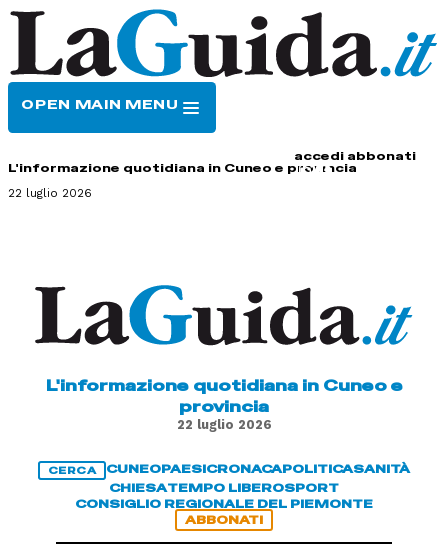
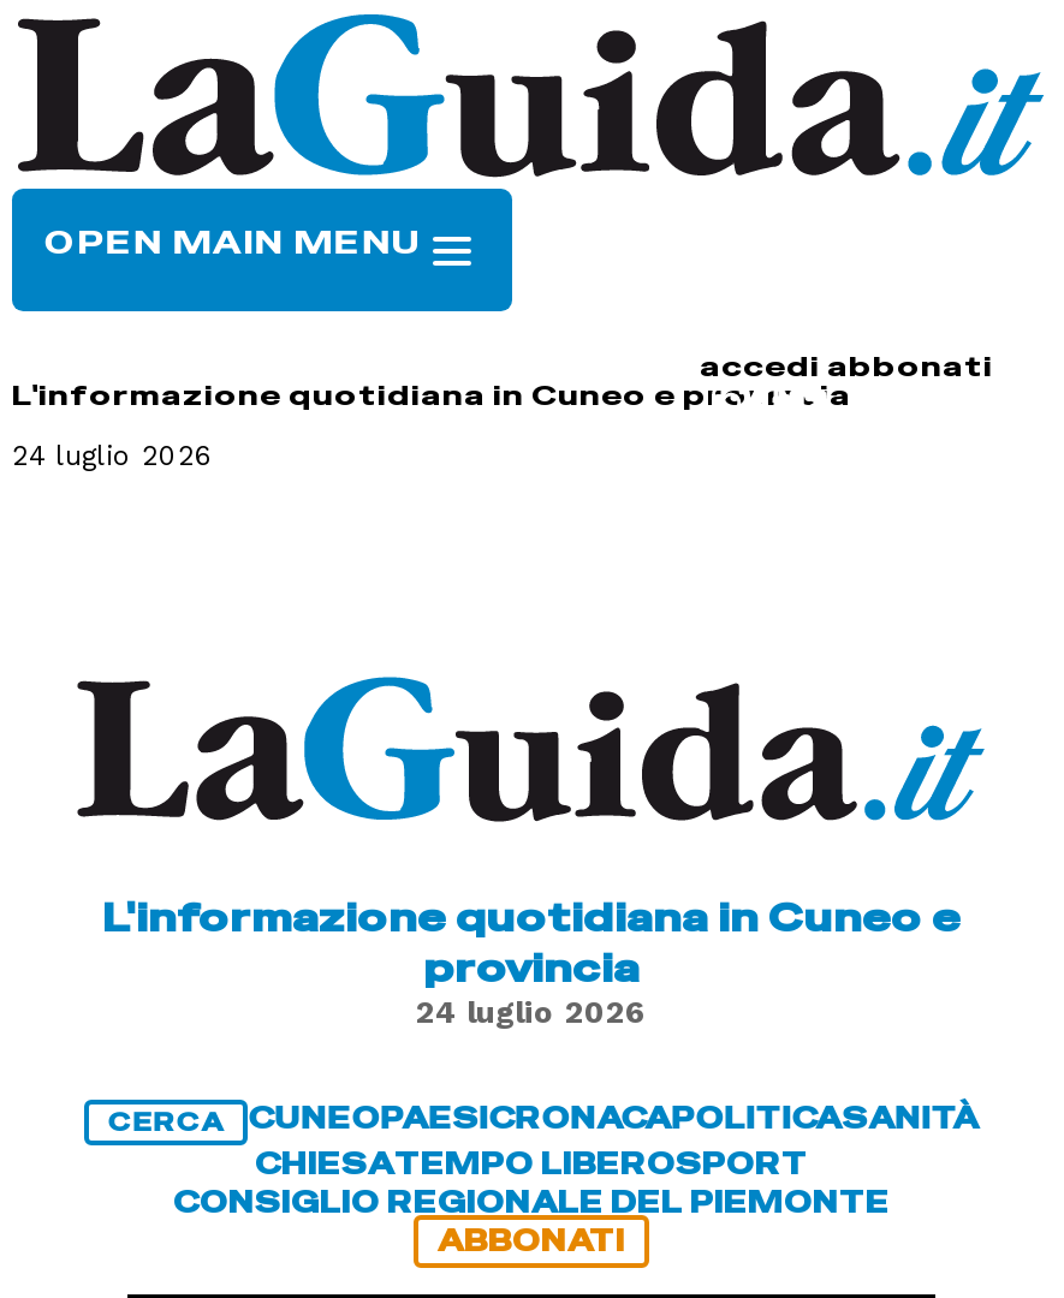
[8,186,92,200] 22 luglio 2026 -> [12,439,214,473] 24 luglio 2026
[176,417,271,432] 22 luglio 2026 -> [416,993,647,1030] 24 luglio 2026

